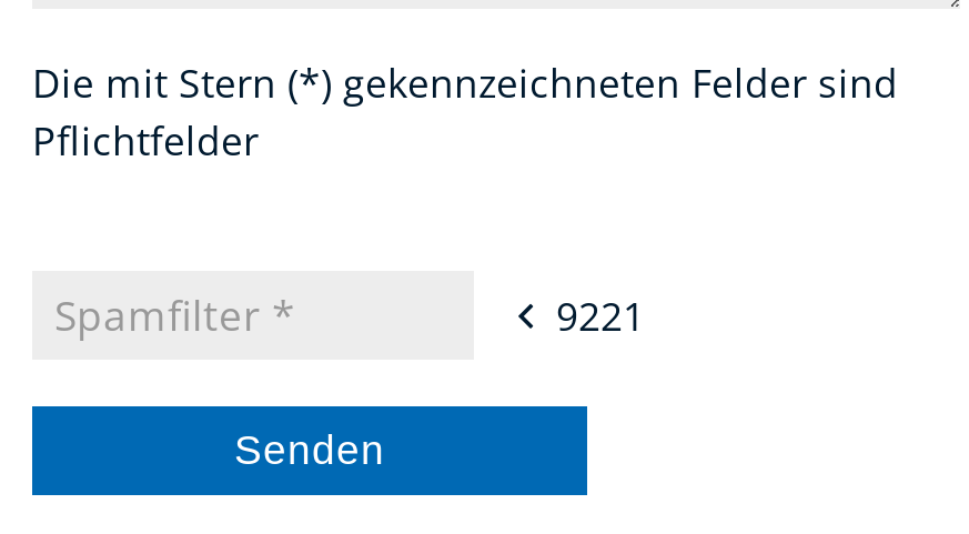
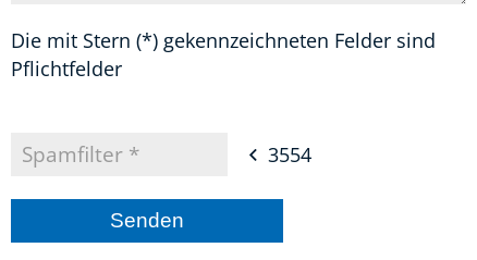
[556,288,645,341] 9221 -> [268,141,311,167] 3554

